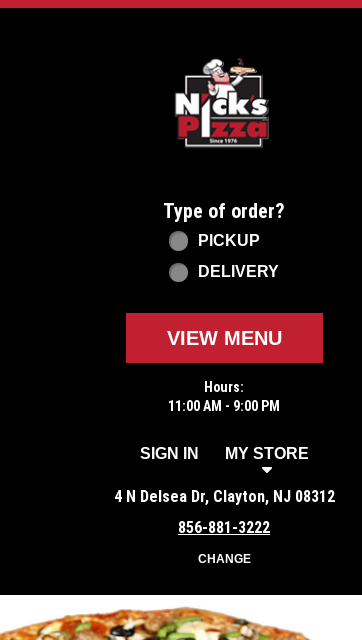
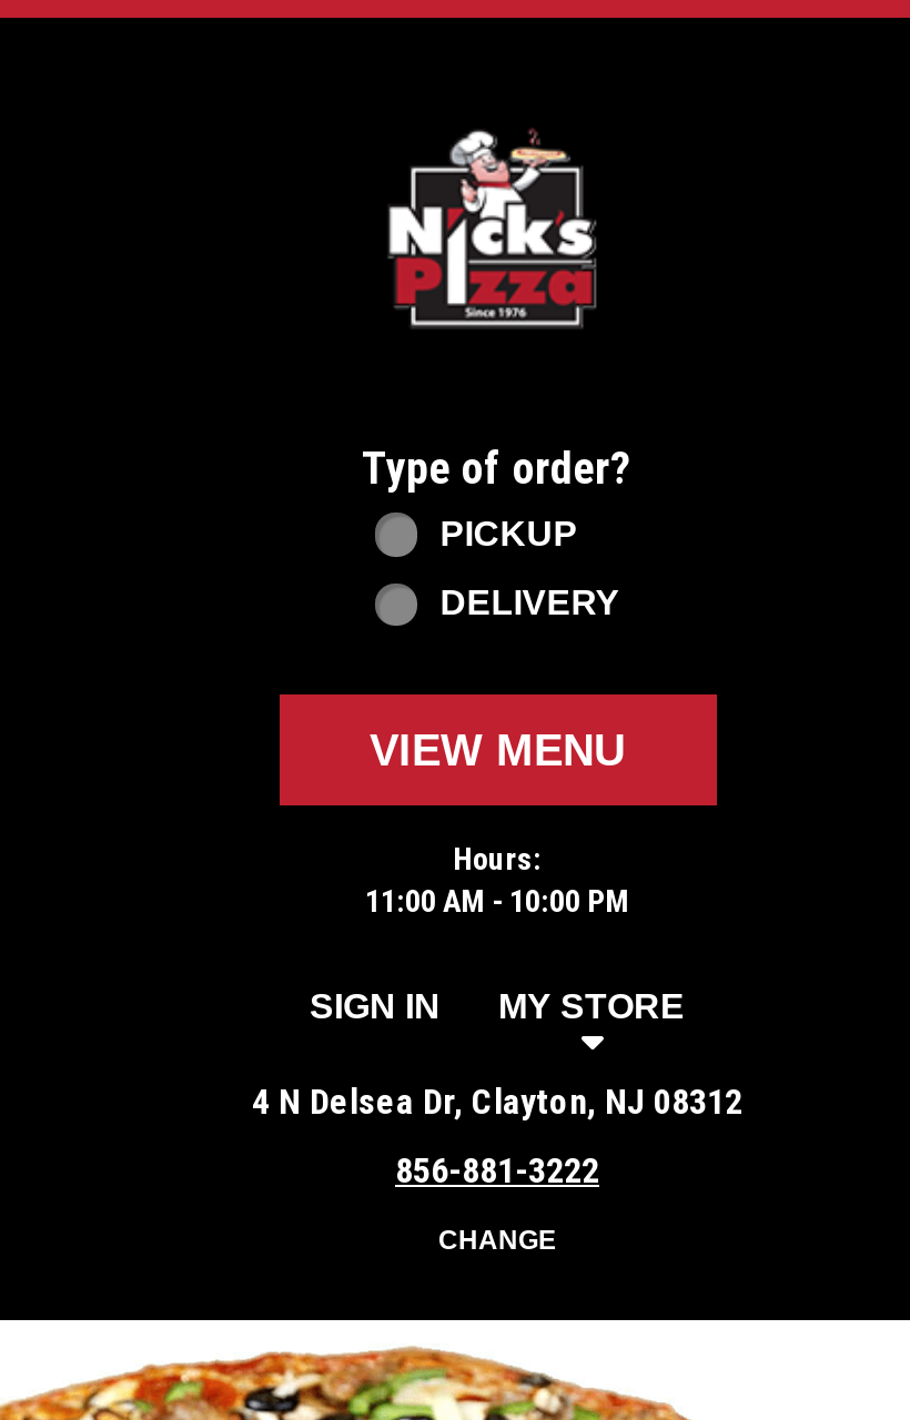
[168,398,280,414] 11:00 AM - 9:00 PM -> [365,883,629,918] 11:00 AM - 10:00 PM

